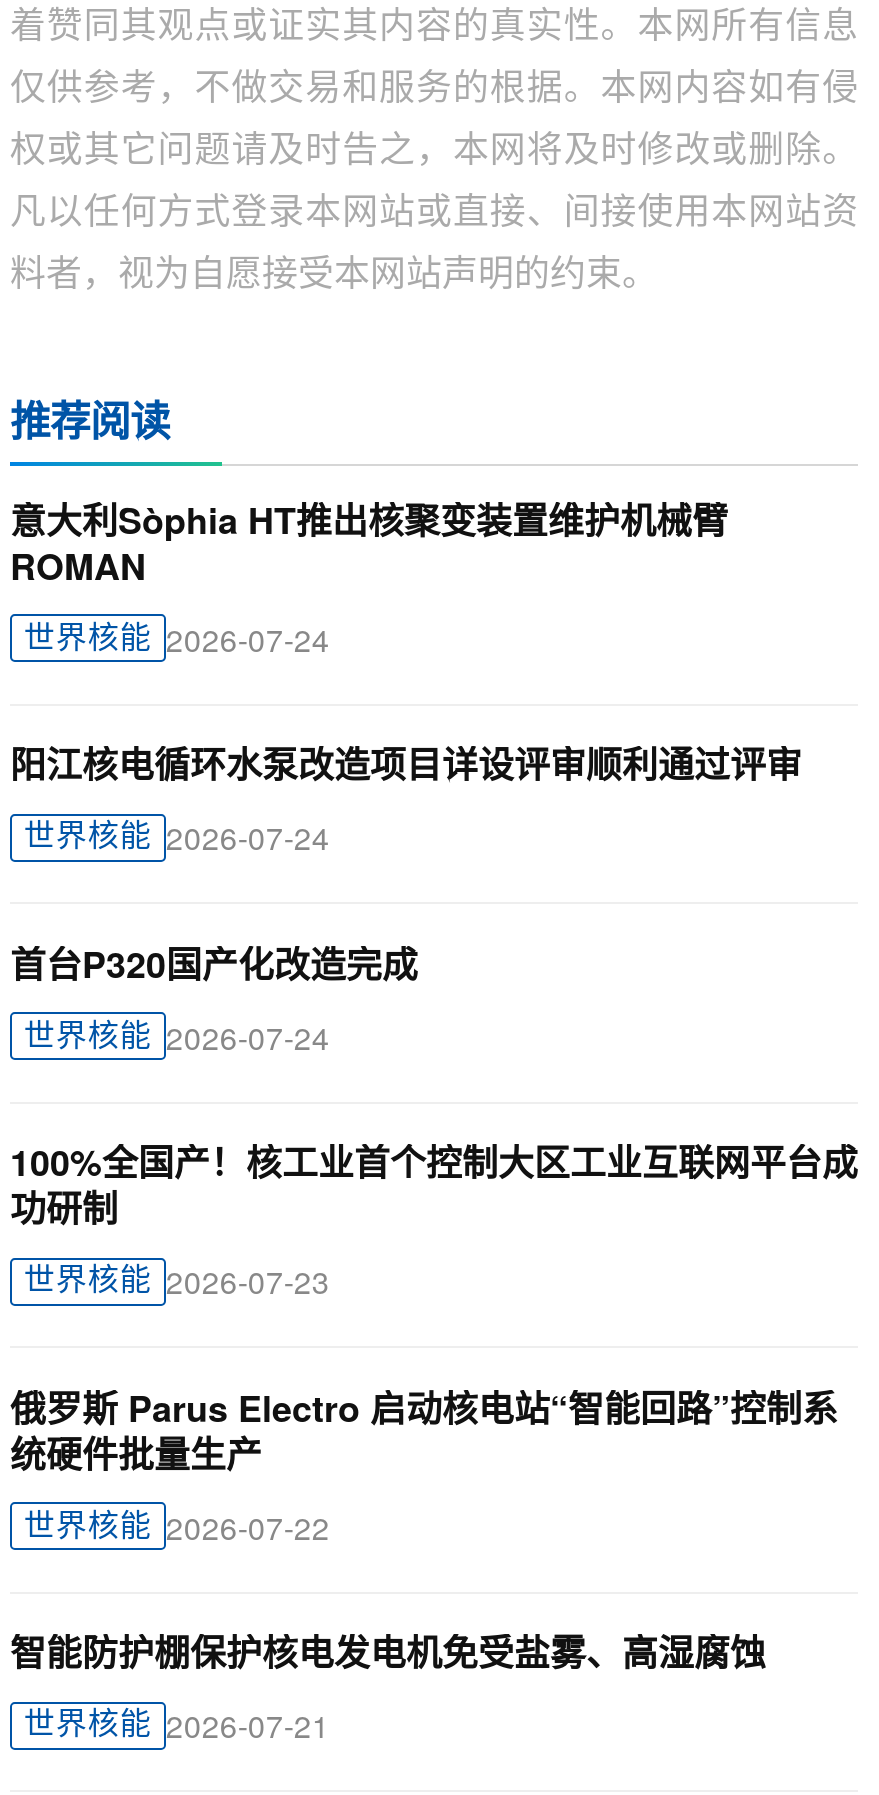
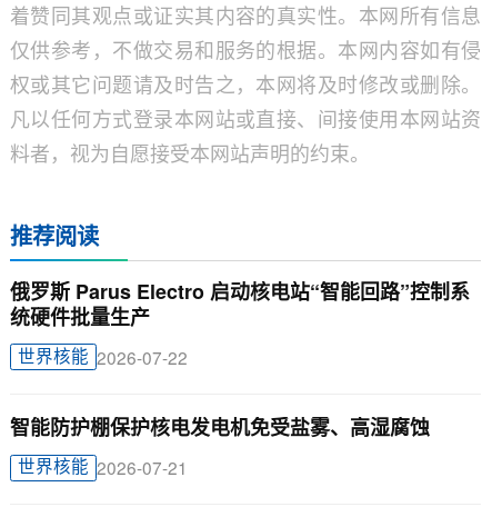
[10,505,858,1303] 意大利Sòphia HT推出核聚变装置维护机械臂 | ROMAN | 世界核能 2026-07-24 | 阳江核电循环水泵改造项目详设评审顺利通过评审 | 世界核能 2026-07-24 | 首台P320国产化改造完成 | 世界核能 2026-07-24 | 100%全国产！核工业首个控制大区工业互联网平台成 | 功研制 | 世界核能 2026-07-23 -> none

